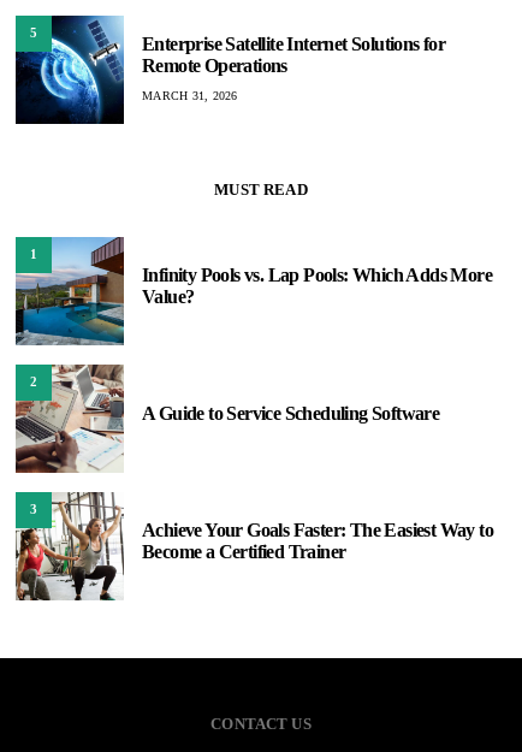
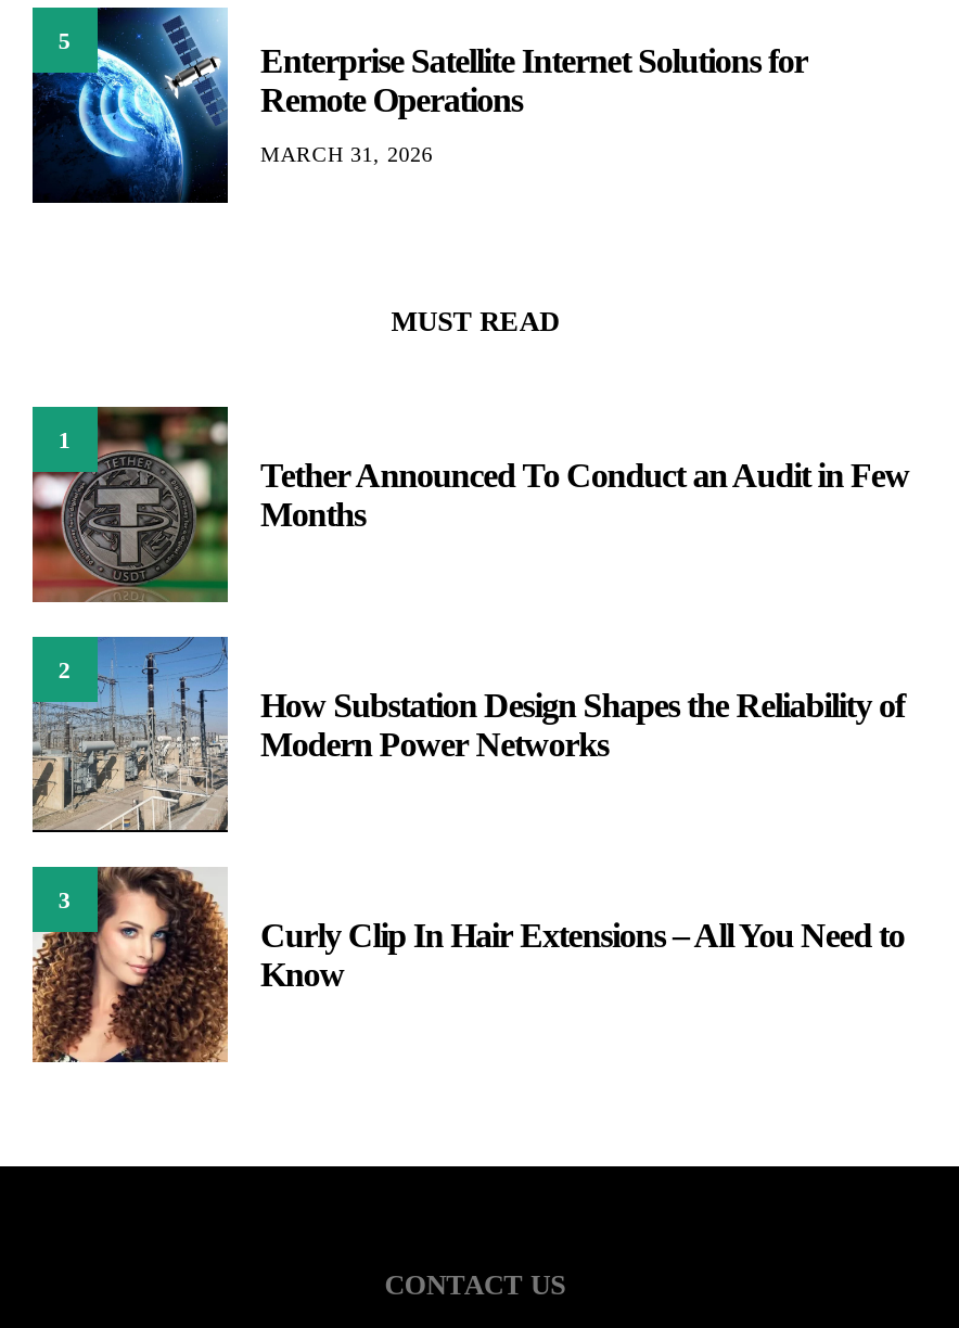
[14,236,492,345] [image] | Infinity Pools vs. Lap Pools: Which Adds More | Value? -> [30,404,910,603] [image] | Tether Announced To Conduct an Audit in Few | Months
[16,363,439,473] [image] | A Guide to Service Scheduling Software -> [30,636,904,833] [image] | How Substation Design Shapes the Reliability of | Modern Power Networks
[16,492,493,602] [image] | Achieve Your Goals Faster: The Easiest Way to | Become a Certified Trainer -> [33,866,904,1063] [image] | Curly Clip In Hair Extensions – All You Need to | Know

